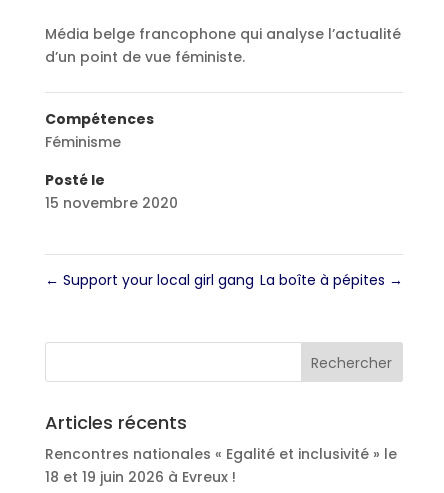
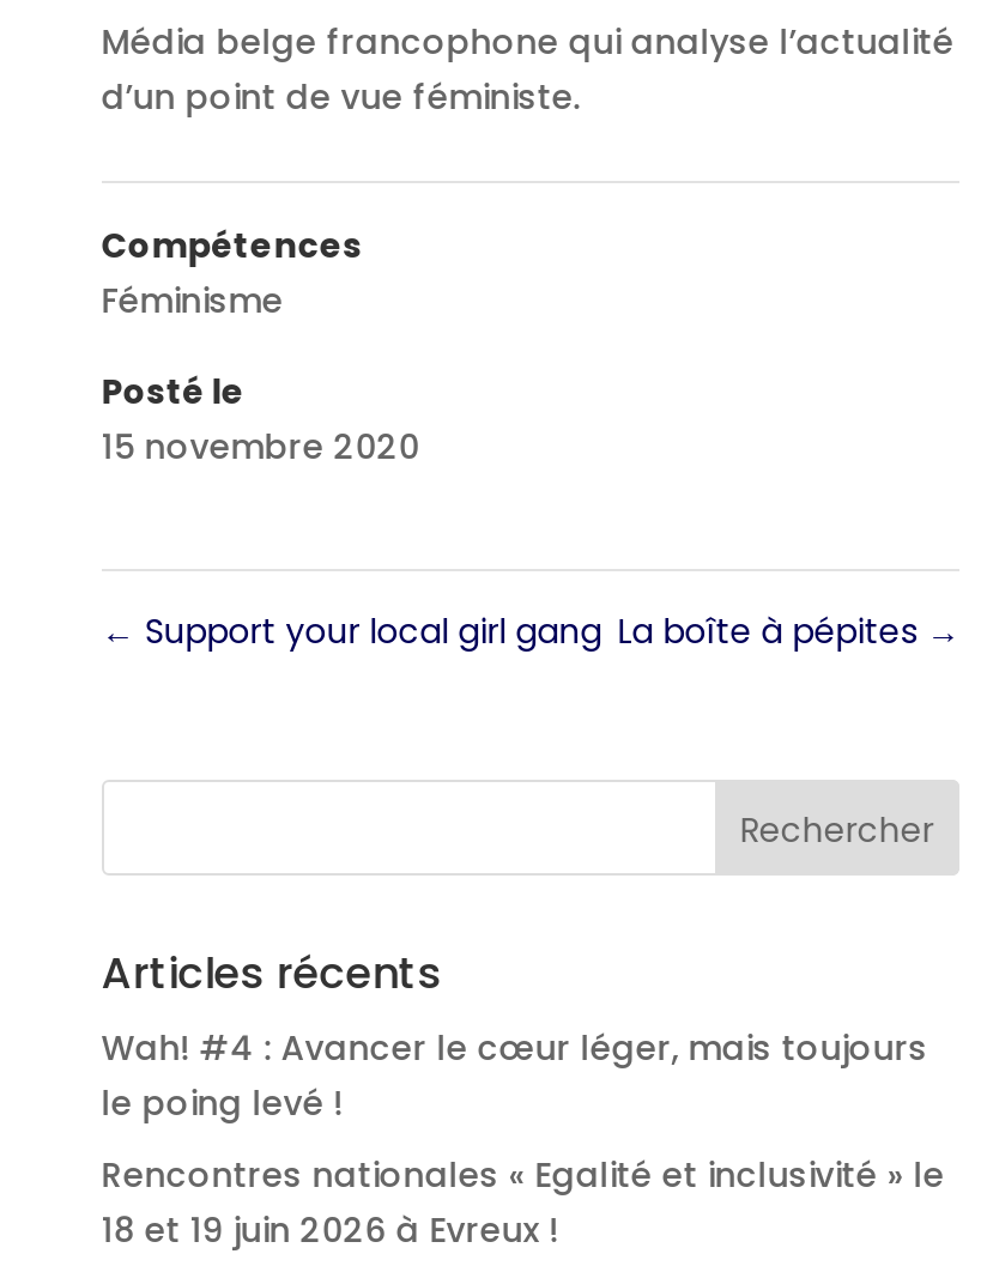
none -> [101,1024,928,1127] Wah! #4 : Avancer le cœur léger, mais toujours | le poing levé !

